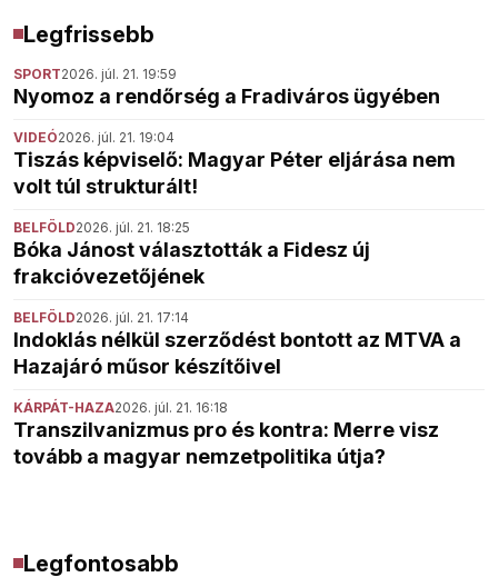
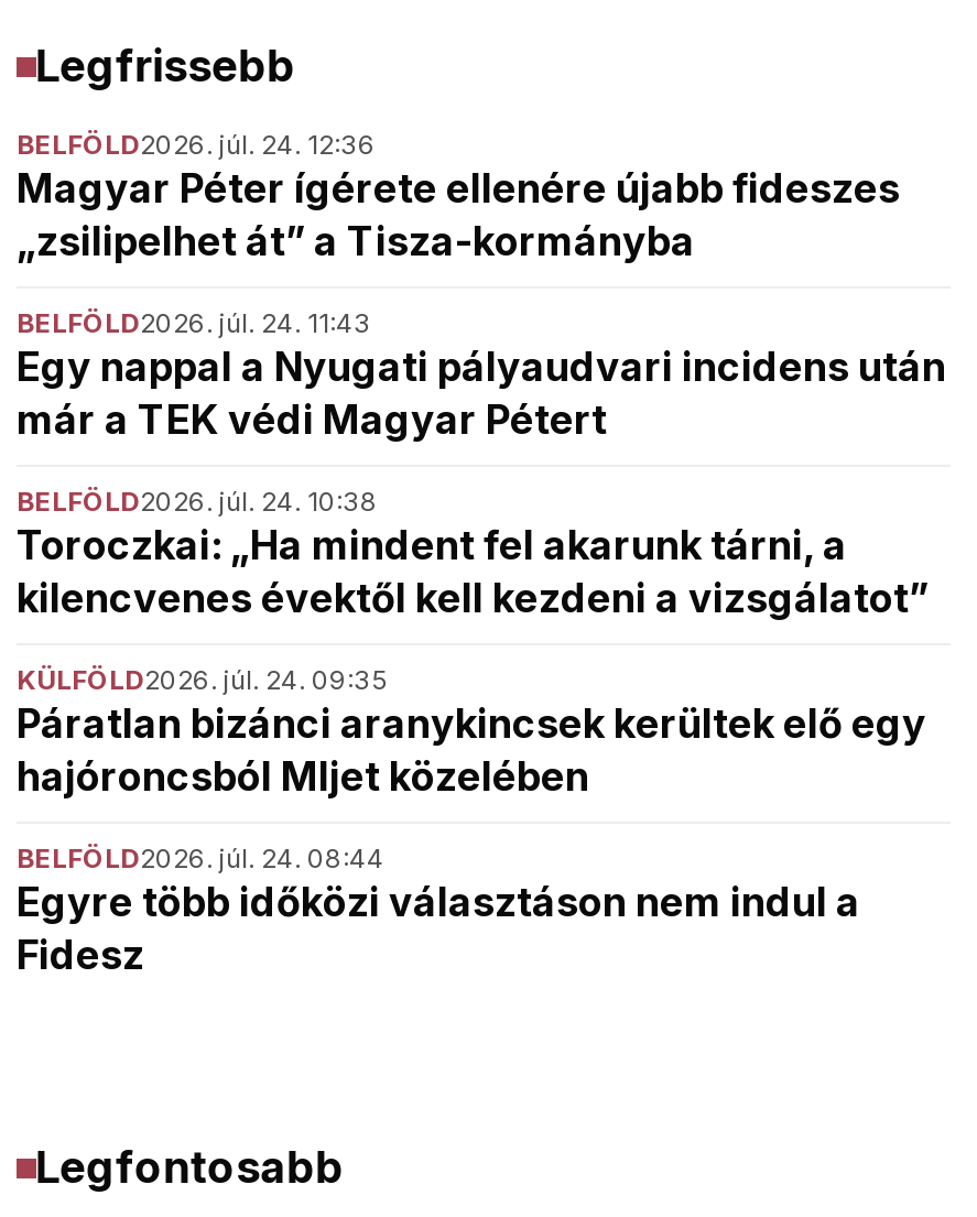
[13,65,440,107] SPORT2026. júl. 21. 19:59 | Nyomoz a rendőrség a Fradiváros ügyében -> [17,128,900,265] BELFÖLD2026. júl. 24. 12:36 | Magyar Péter ígérete ellenére újabb fideszes | „zsilipelhet át” a Tisza-kormányba
[13,129,456,197] VIDEÓ2026. júl. 21. 19:04 | Tiszás képviselő: Magyar Péter eljárása nem | volt túl strukturált! -> [17,306,946,443] BELFÖLD2026. júl. 24. 11:43 | Egy nappal a Nyugati pályaudvari incidens után | már a TEK védi Magyar Pétert
[13,219,370,287] BELFÖLD2026. júl. 21. 18:25 | Bóka Jánost választották a Fidesz új | frakcióvezetőjének -> [17,485,929,621] BELFÖLD2026. júl. 24. 10:38 | Toroczkai: „Ha mindent fel akarunk tárni, a | kilencvenes évektől kell kezdeni a vizsgálatot”
[13,309,461,378] BELFÖLD2026. júl. 21. 17:14 | Indoklás nélkül szerződést bontott az MTVA a | Hazajáró műsor készítőivel -> [17,663,926,800] KÜLFÖLD2026. júl. 24. 09:35 | Páratlan bizánci aranykincsek kerültek elő egy | hajóroncsból Mljet közelében
[13,399,439,468] KÁRPÁT-HAZA2026. júl. 21. 16:18 | Transzilvanizmus pro és kontra: Merre visz | tovább a magyar nemzetpolitika útja? -> [17,842,860,978] BELFÖLD2026. júl. 24. 08:44 | Egyre több időközi választáson nem indul a | Fidesz

